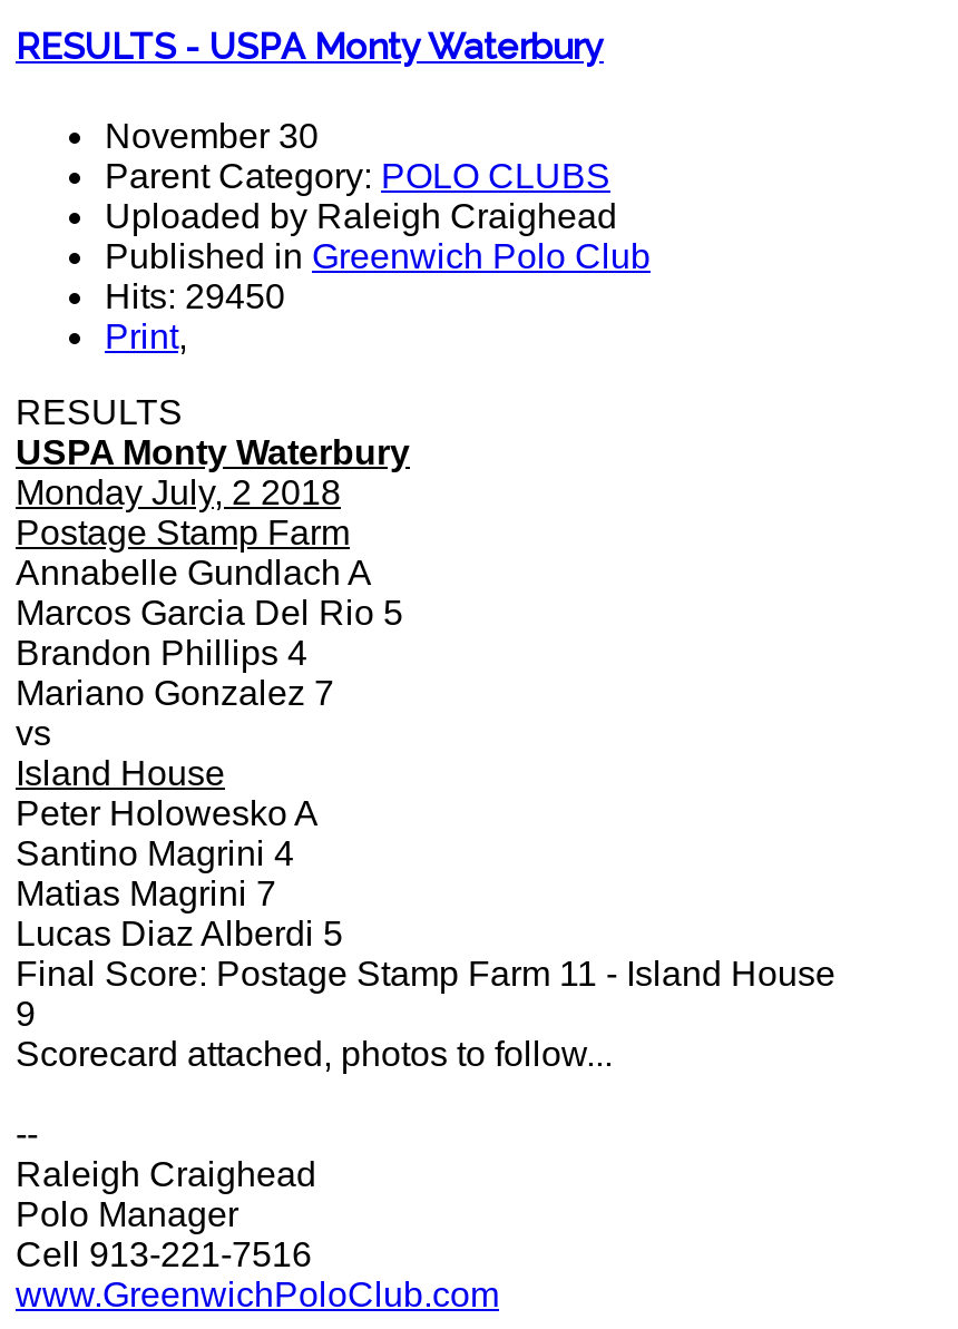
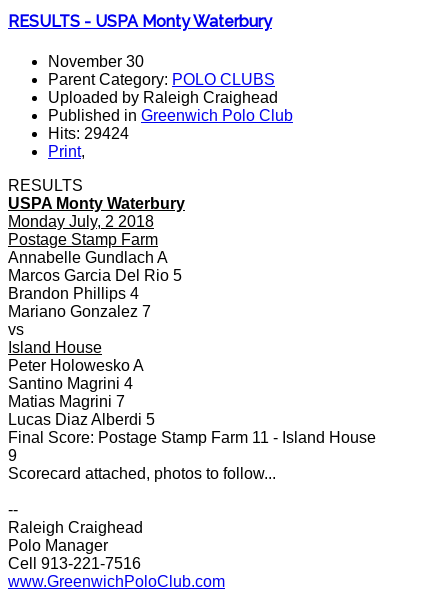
[105,276,285,314] Hits: 29450 -> [48,124,129,141] Hits: 29424

